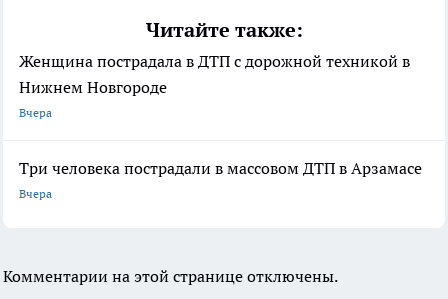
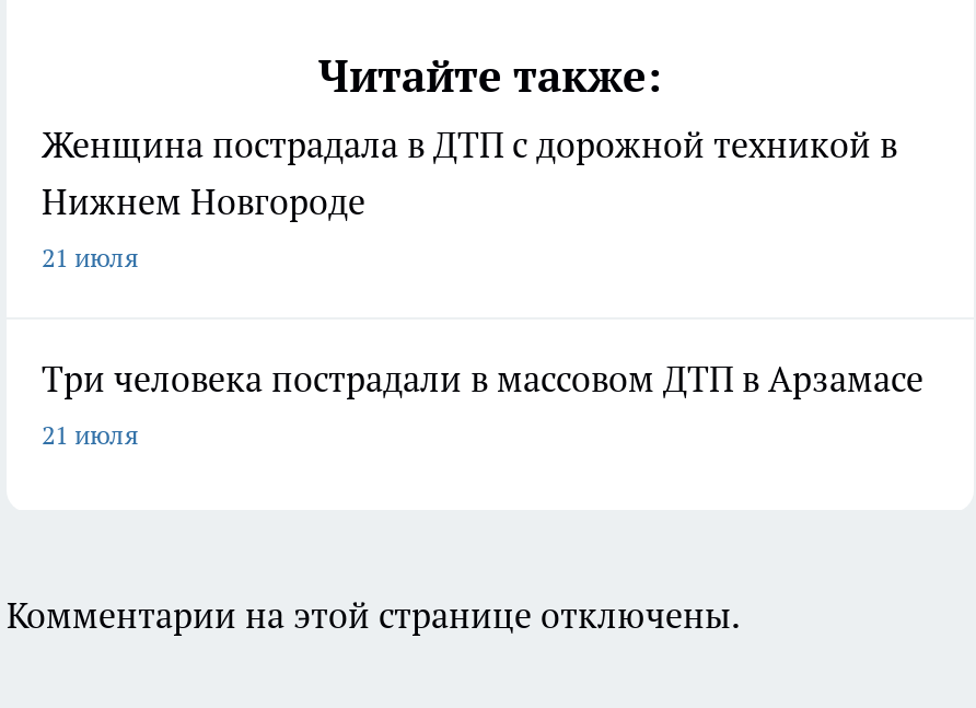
[19,105,52,120] Вчера -> [42,241,138,274] 21 июля
[19,186,52,201] Вчера -> [42,418,138,451] 21 июля

